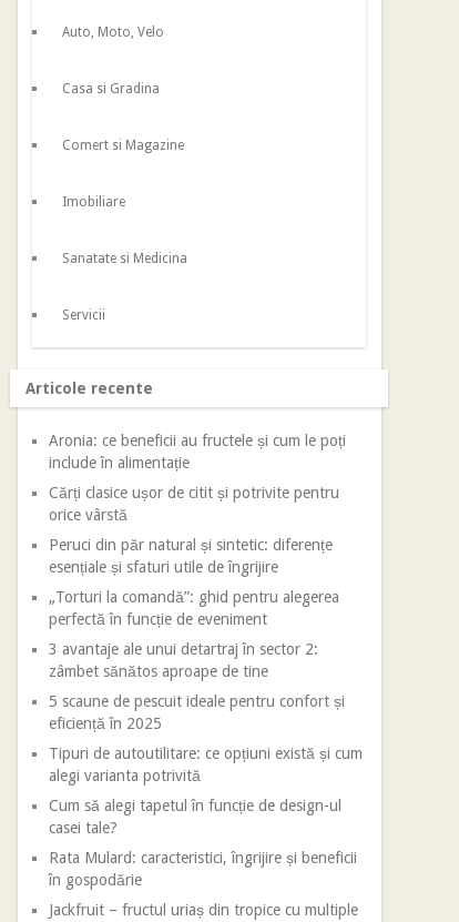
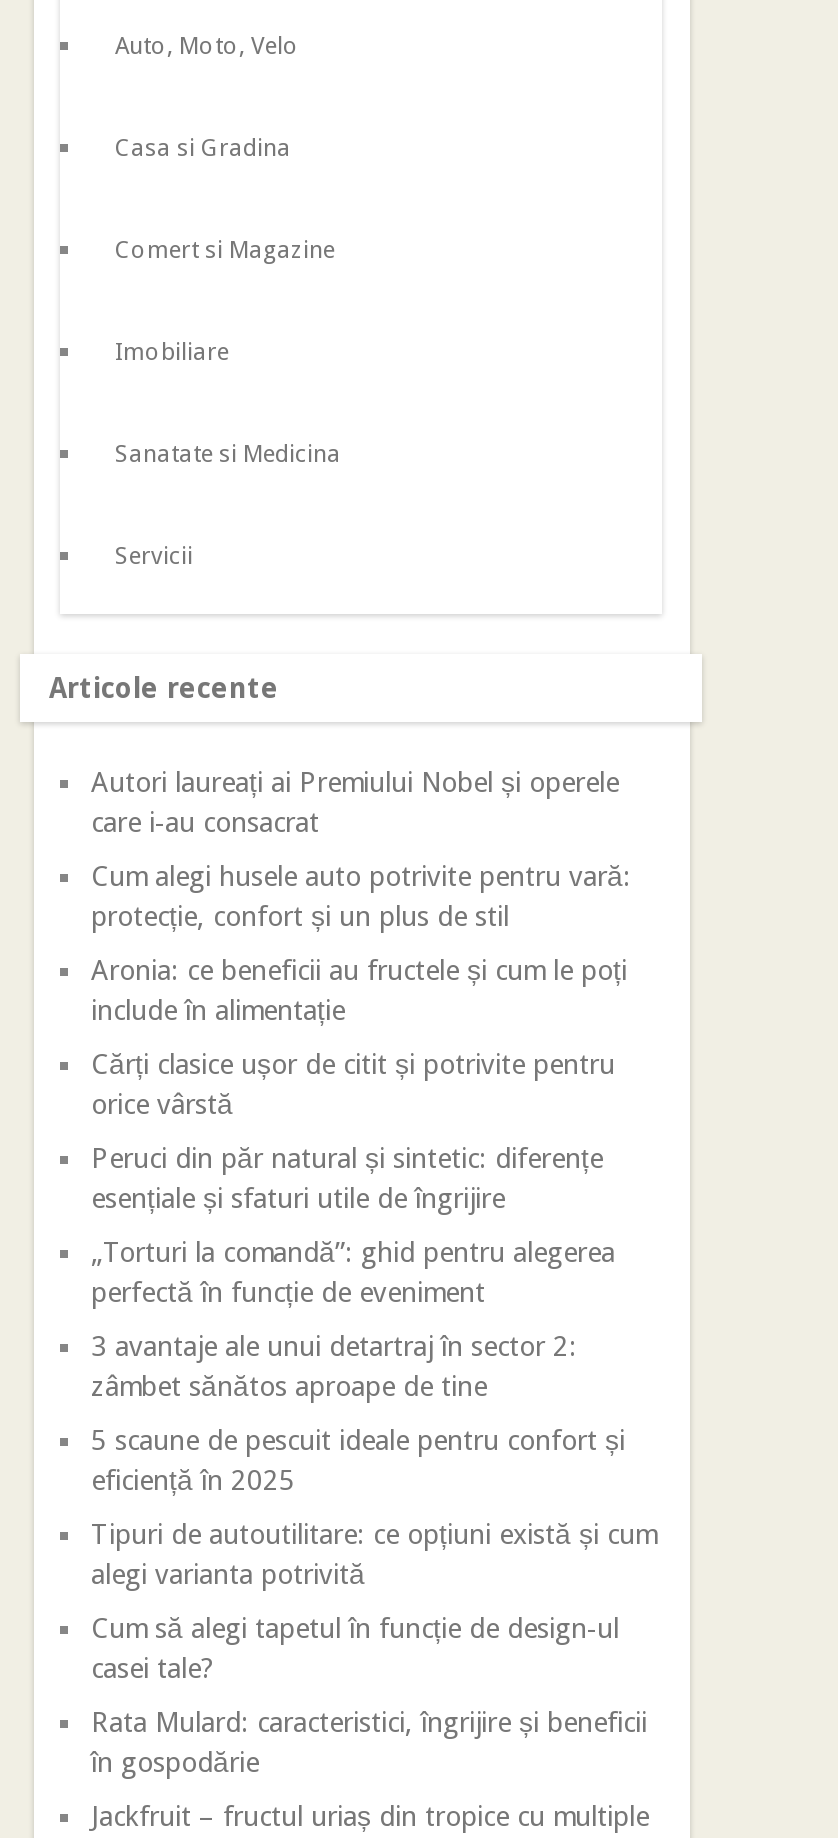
none -> [91,766,631,932] Autori laureați ai Premiului Nobel și operele | care i-au consacrat | Cum alegi husele auto potrivite pentru vară: | protecție, confort și un plus de stil

